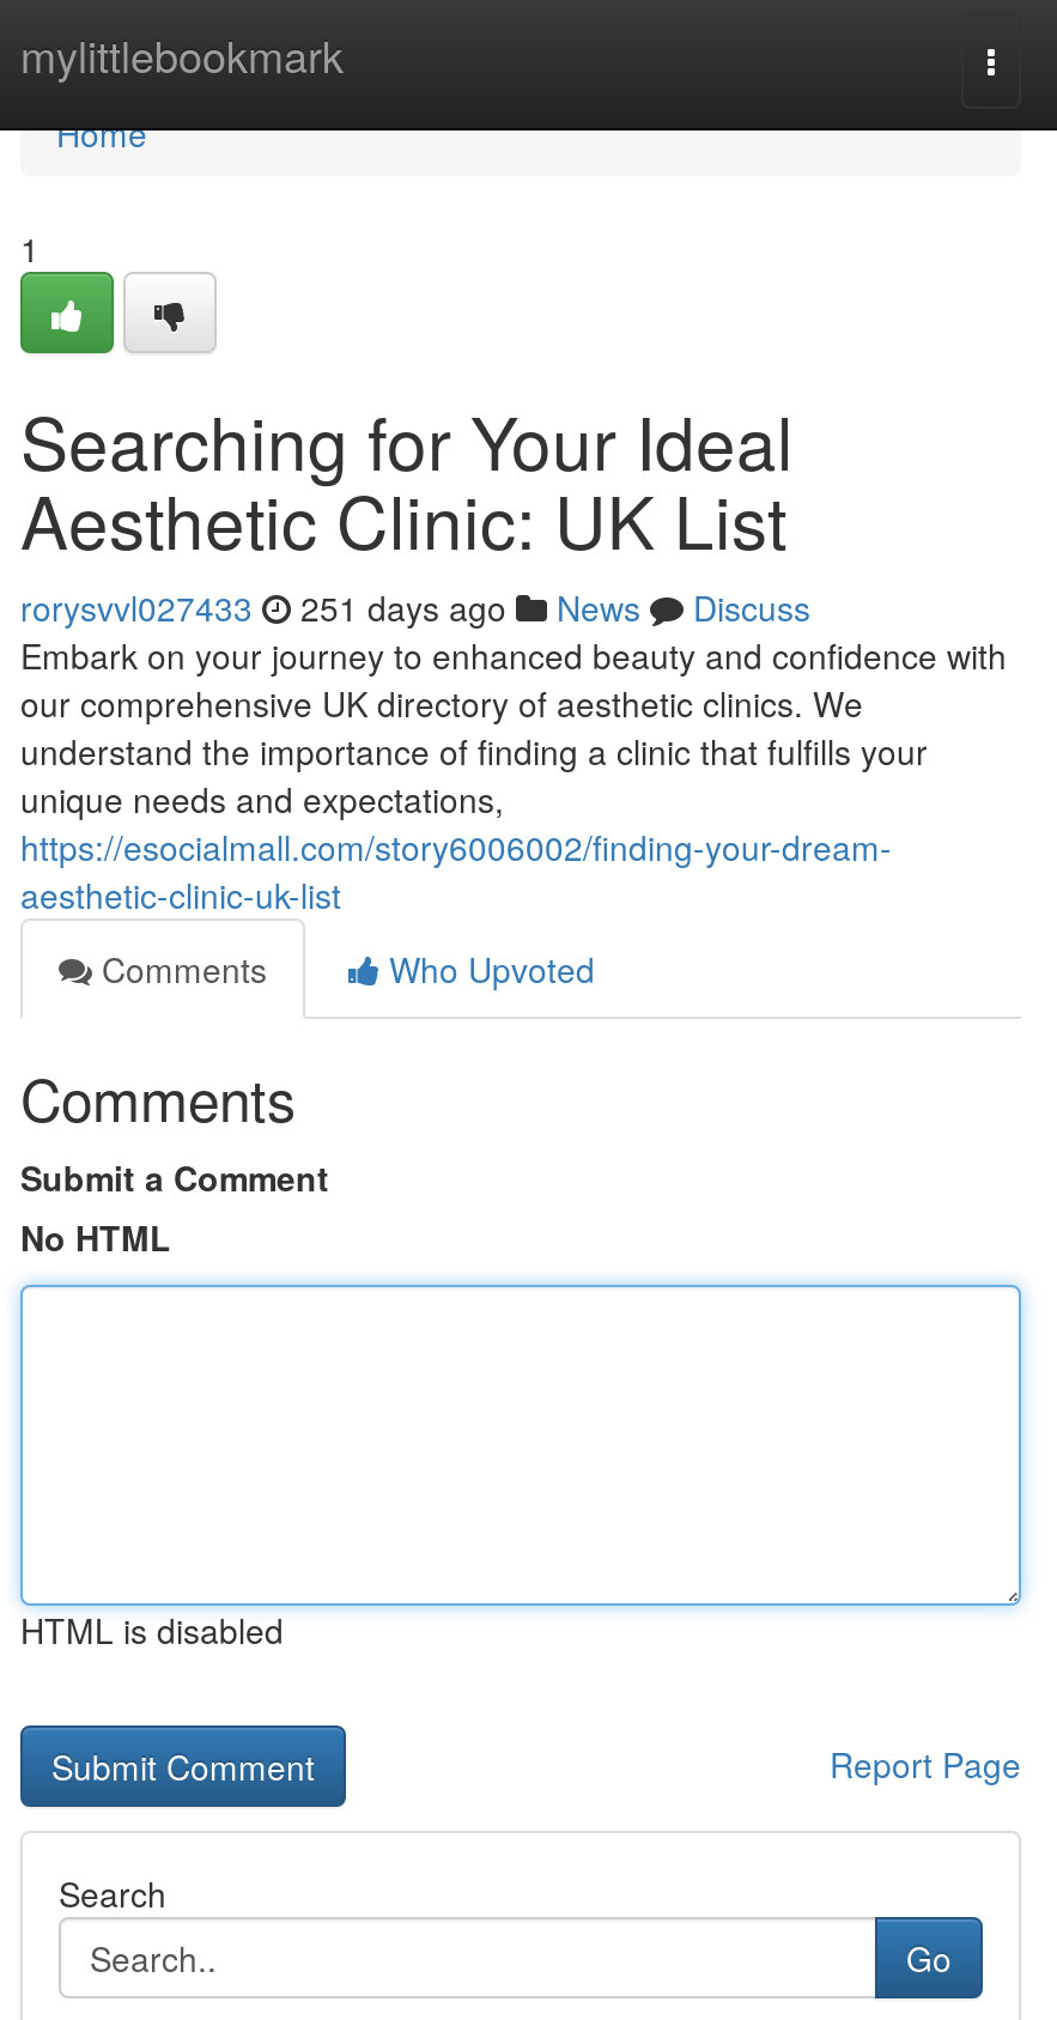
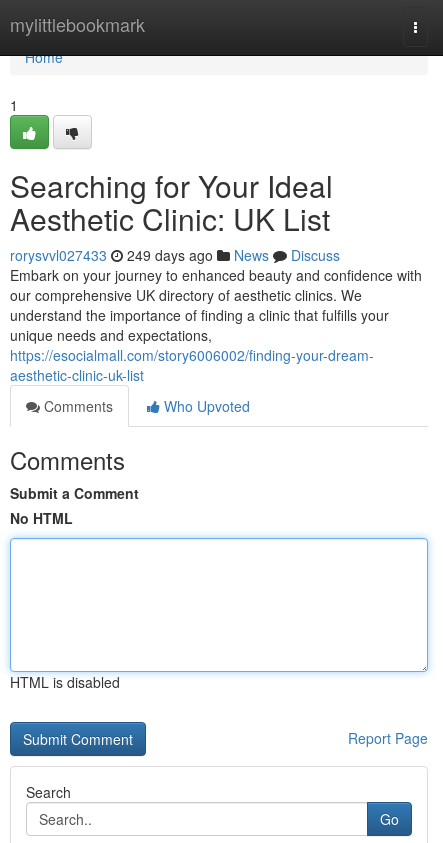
[20,583,810,631] rorysvvl027433 251 days ago News Discuss -> [10,245,340,265] rorysvvl027433 249 days ago News Discuss

